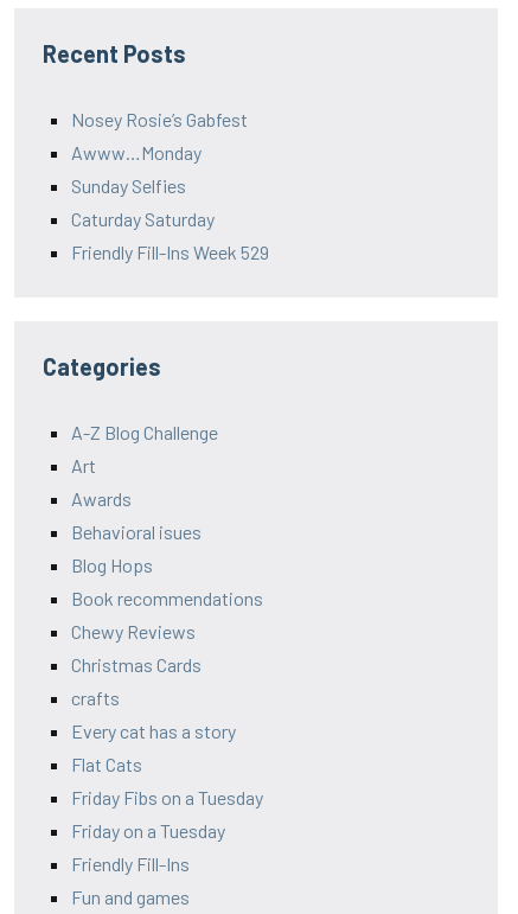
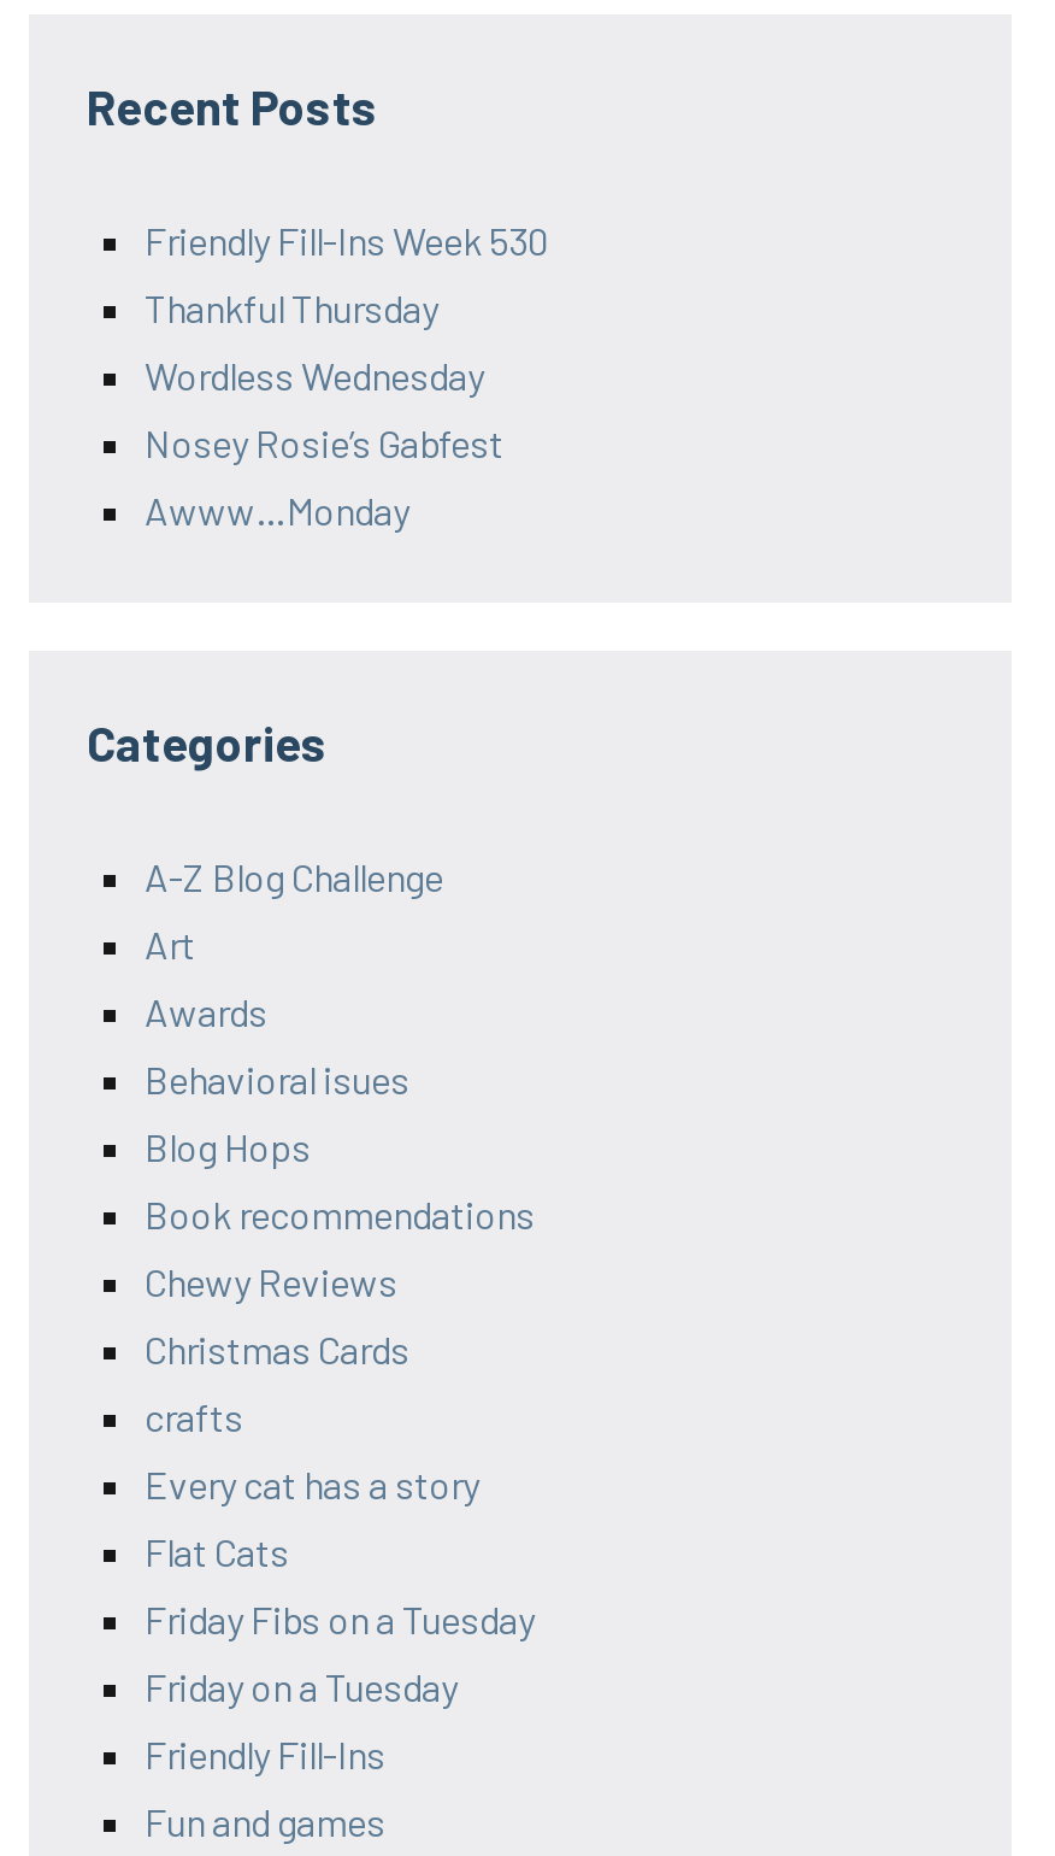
none -> [145,217,549,397] Friendly Fill-Ins Week 530 | Thankful Thursday | Wordless Wednesday
moved [71,108,248,163] -> [145,419,503,532]: Nosey Rosie’s Gabfest | Awww…Monday
[71,174,269,263] Sunday Selfies | Caturday Saturday | Friendly Fill-Ins Week 529 -> none

